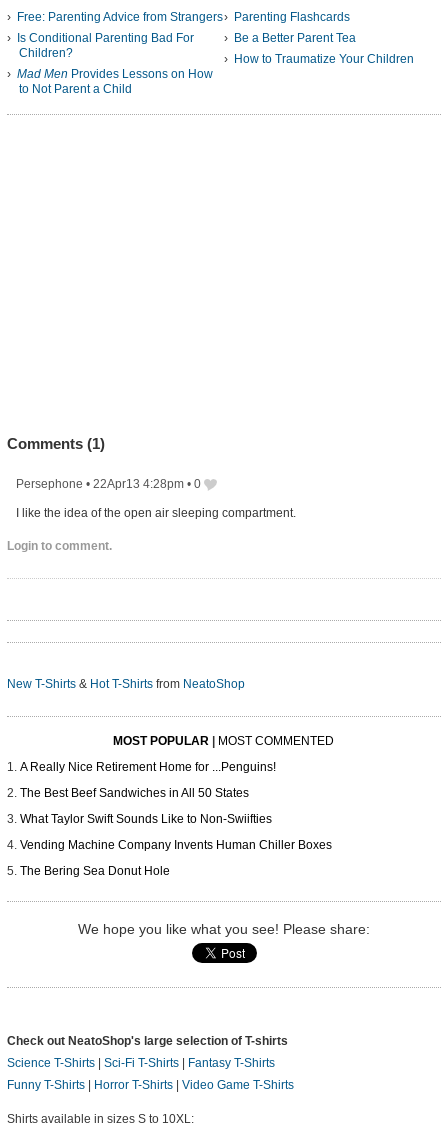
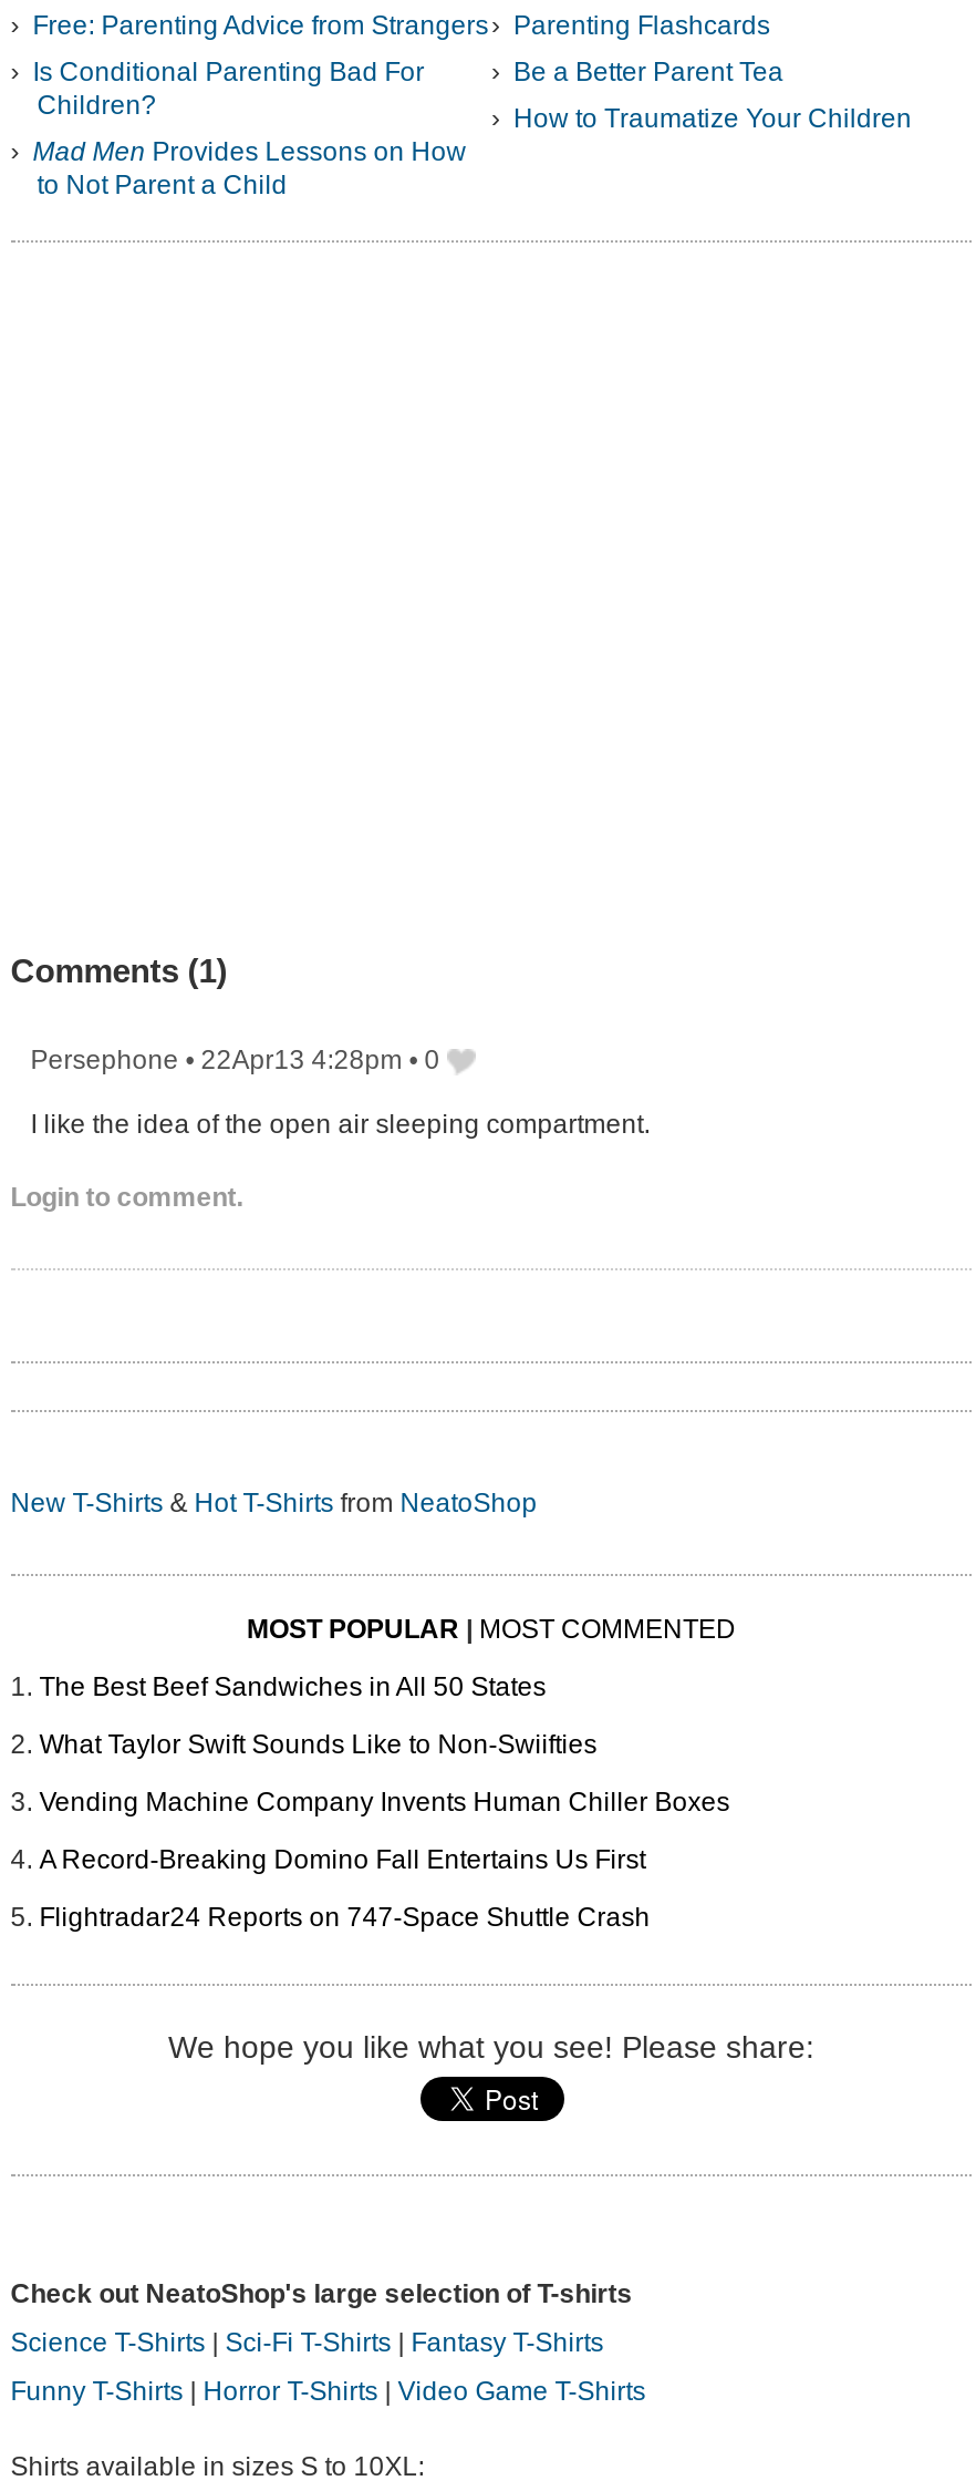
[20,760,276,774] A Really Nice Retirement Home for ...Penguins! -> none
moved [20,786,332,852] -> [39,1672,730,1819]: The Best Beef Sandwiches in All 50 States | What Taylor Swift Sounds Like to Non-Swiifties | Vending Machine Company Invents Human Chiller Boxes
[20,864,170,878] The Bering Sea Donut Hole -> [39,1845,650,1934] A Record-Breaking Domino Fall Entertains Us First | Flightradar24 Reports on 747-Space Shuttle Crash

